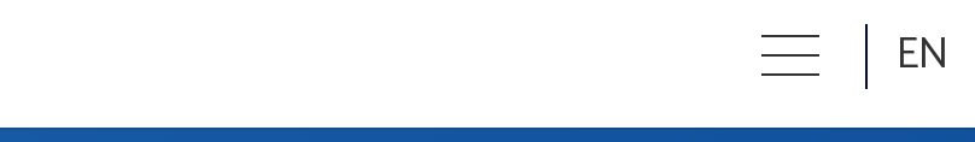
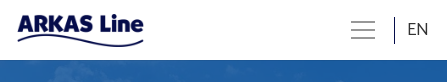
none -> [17,13,144,48] [image]

